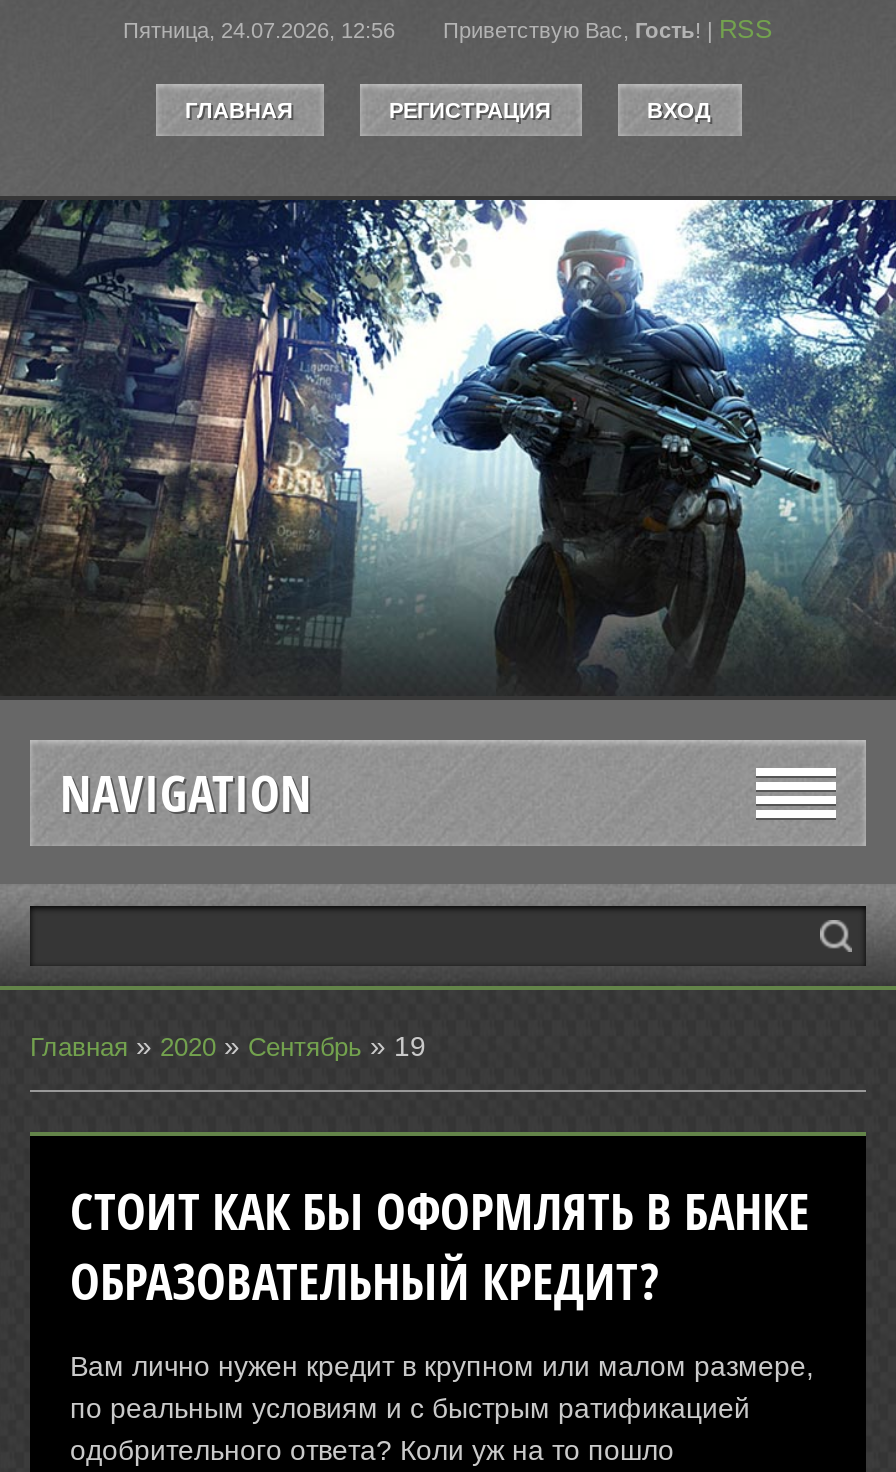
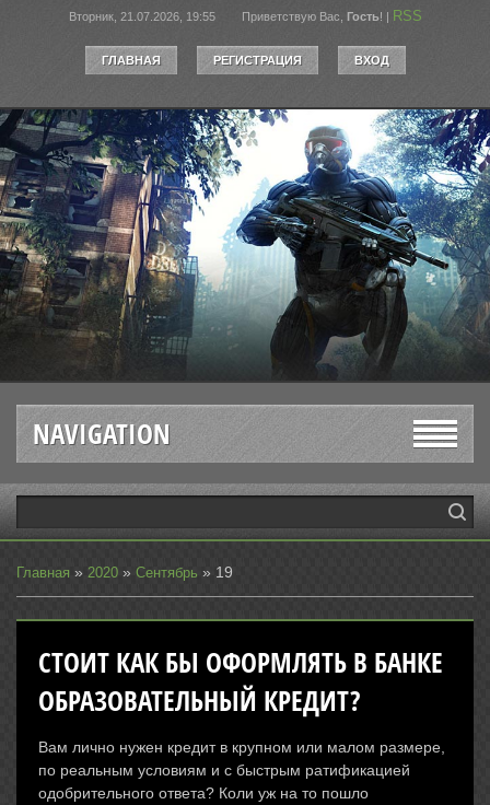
[123,18,395,42] Пятница, 24.07.2026, 12:56 -> [68,10,215,23] Вторник, 21.07.2026, 19:55

